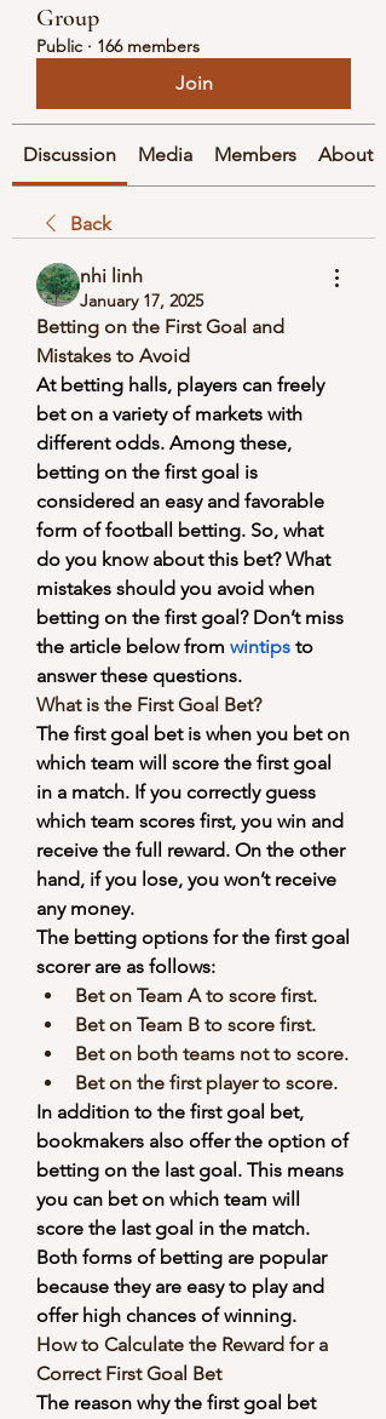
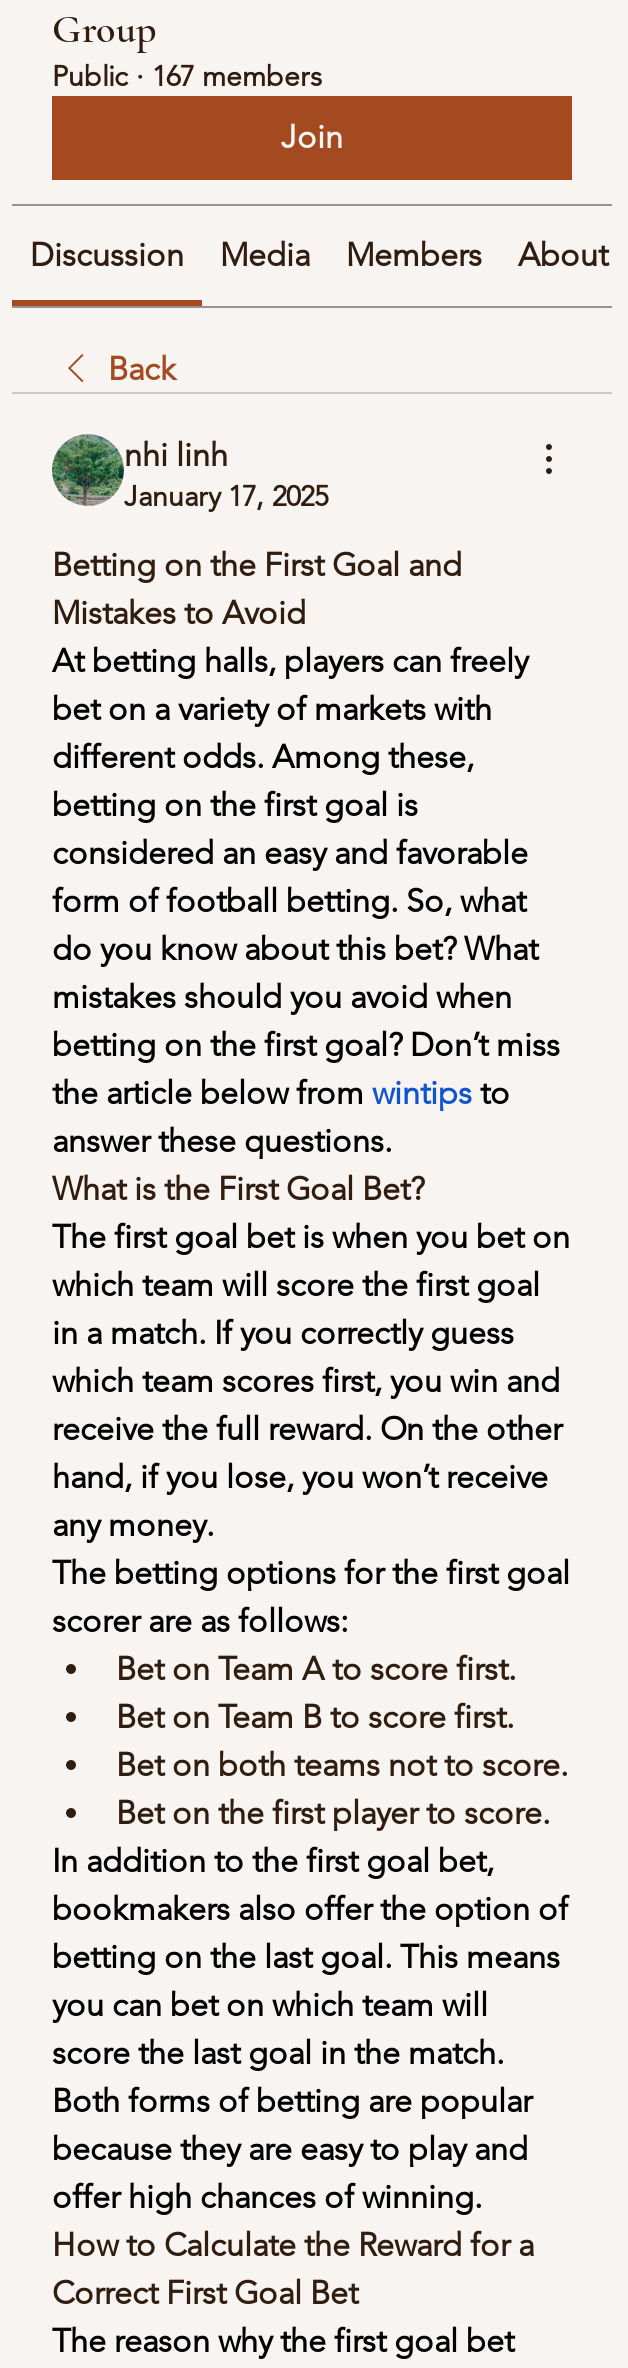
[36,35,200,57] Public · 166 members -> [52,58,322,94] Public · 167 members

